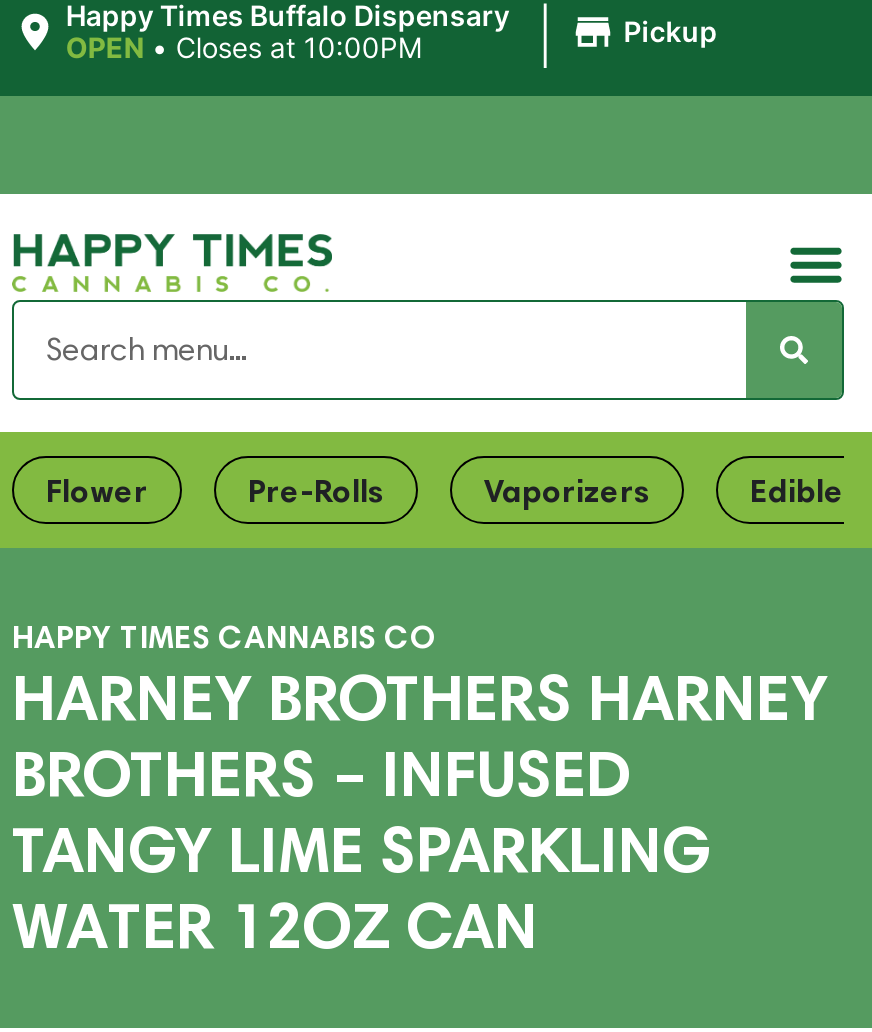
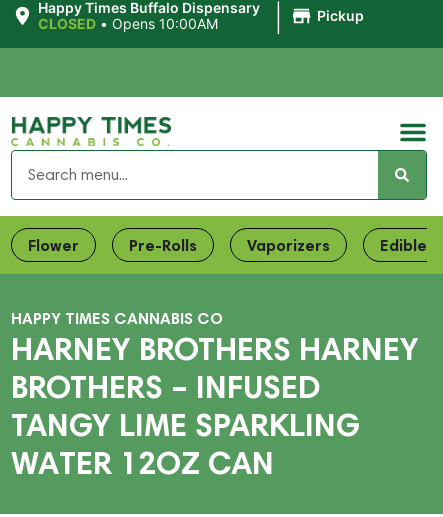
[66,30,422,64] OPEN • Closes at 10:00PM -> [38,15,218,32] CLOSED • Opens 10:00AM

